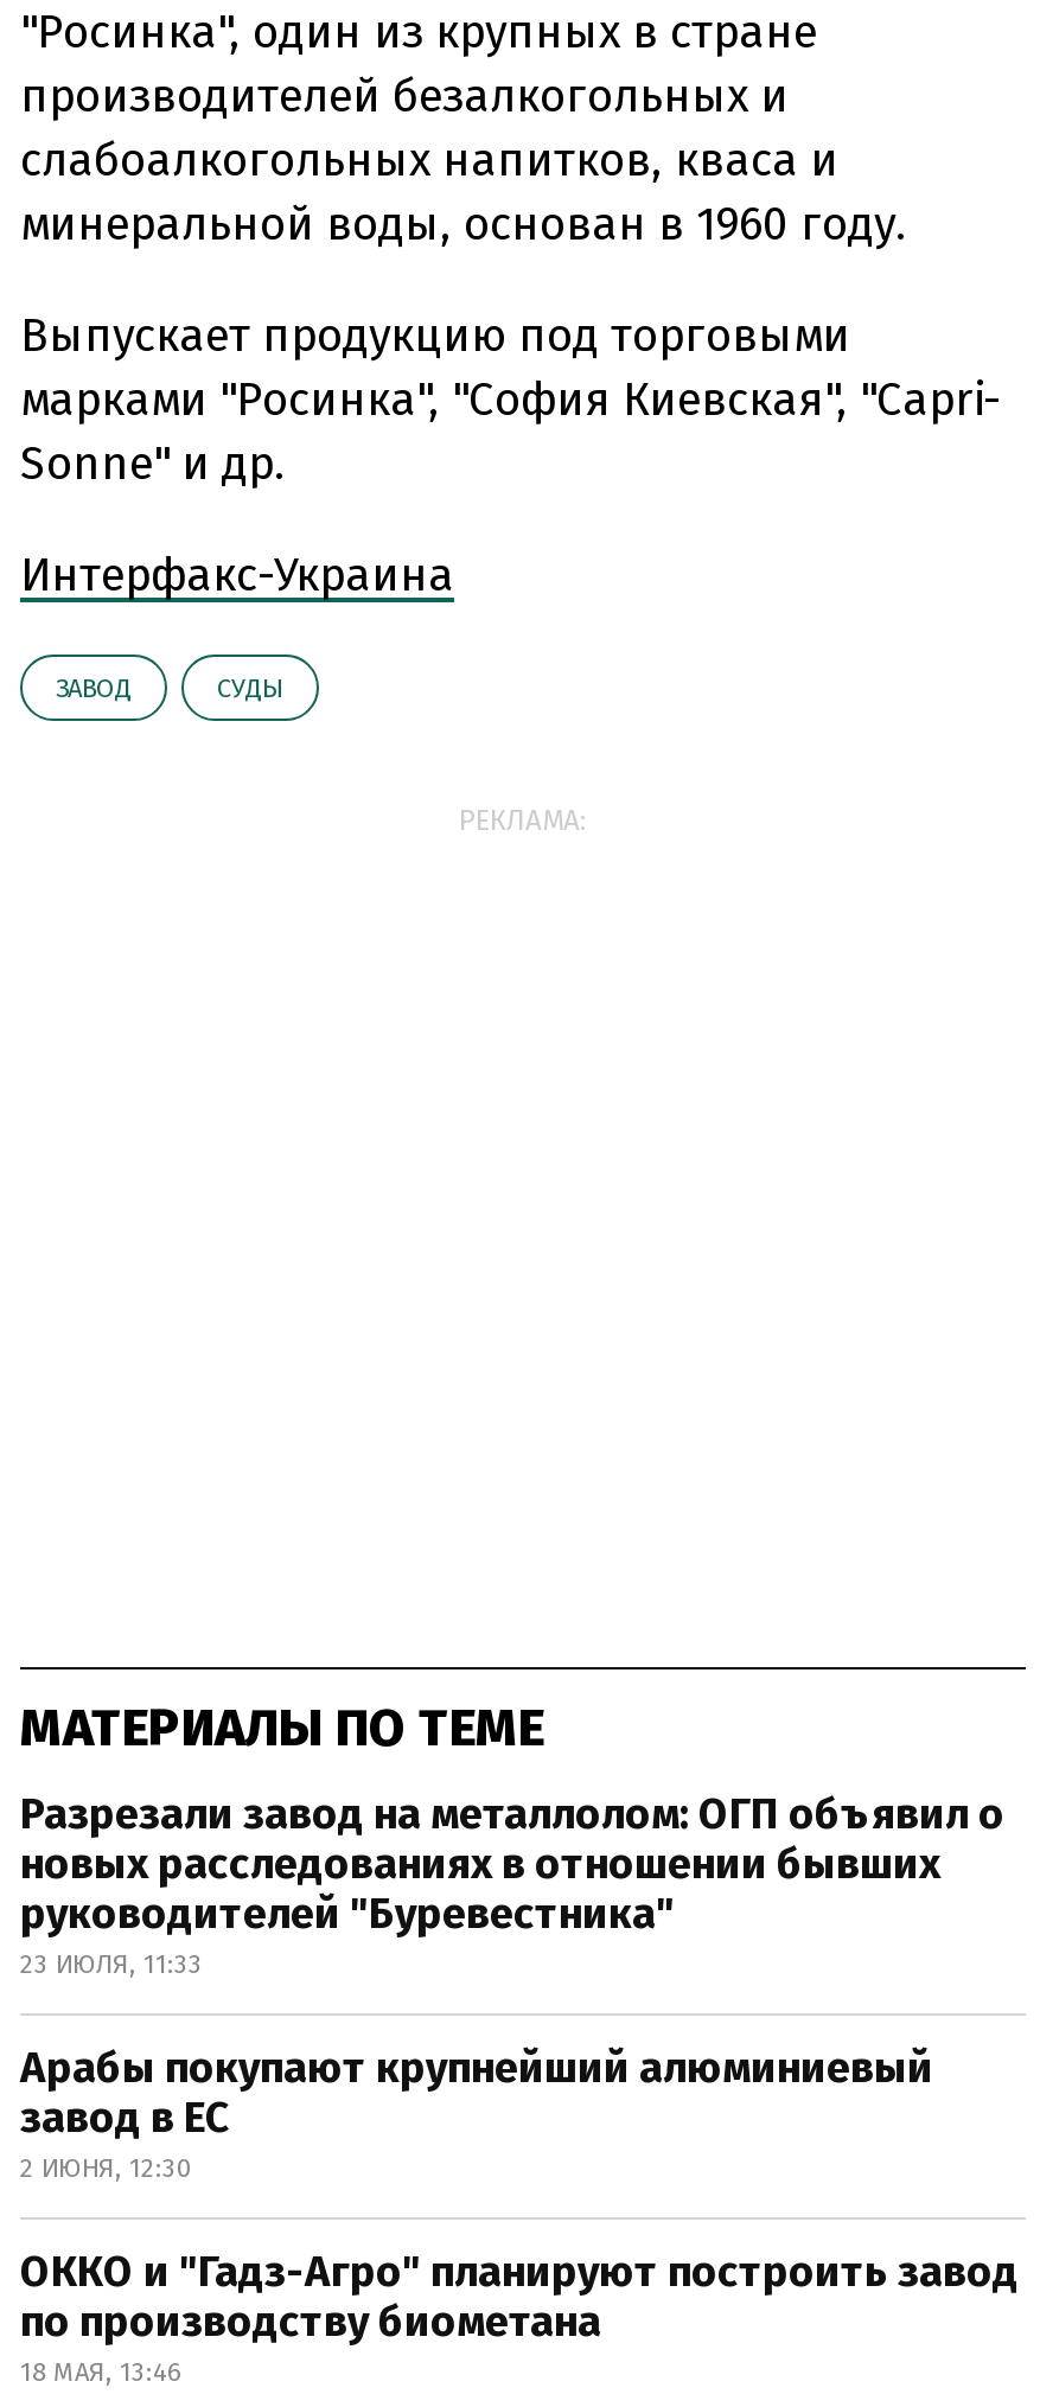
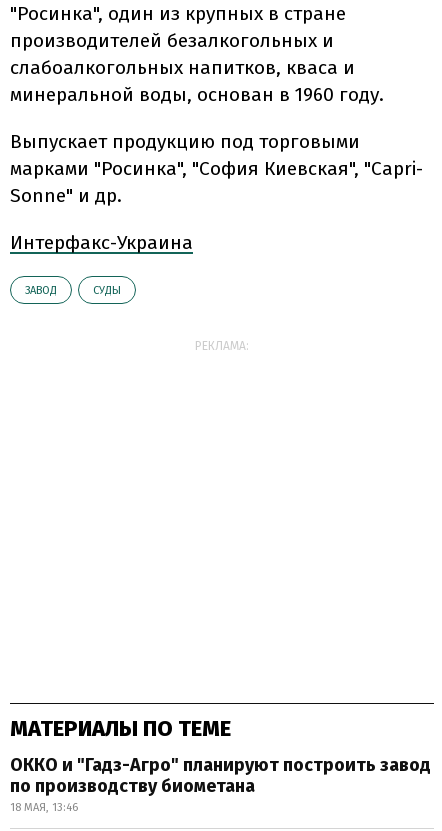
[20,1788,1004,2184] Разрезали завод на металлолом: ОГП объявил о | новых расследованиях в отношении бывших | руководителей "Буревестника" | 23 ИЮЛЯ, 11:33 | Арабы покупают крупнейший алюминиевый | завод в ЕС | 2 ИЮНЯ, 12:30 -> none

